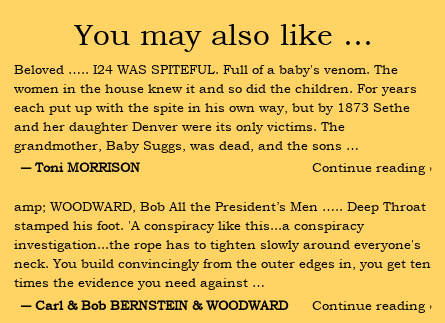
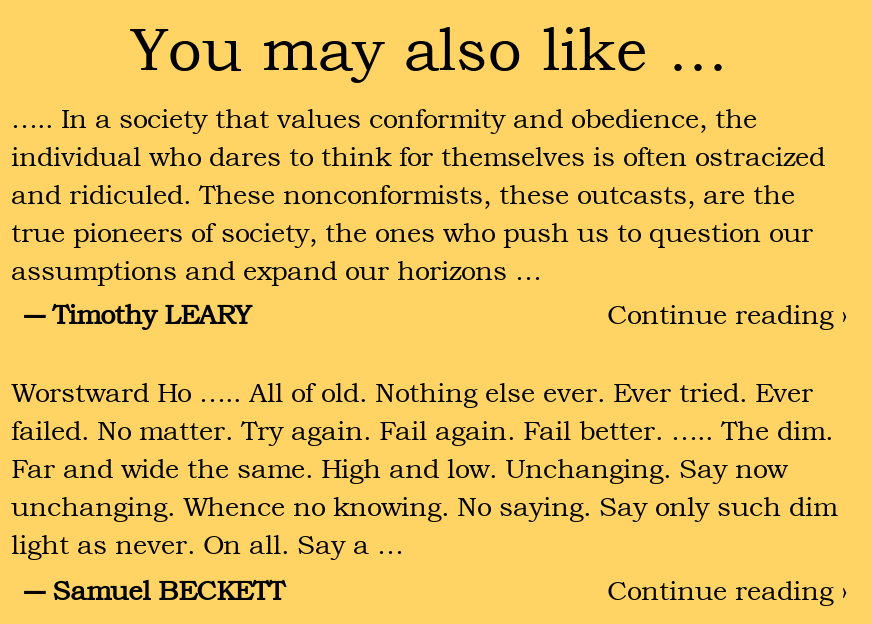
[14,60,417,176] Beloved ….. I24 WAS SPITEFUL. Full of a baby's venom. The | women in the house knew it and so did the children. For years | each put up with the spite in his own way, but by 1873 Sethe | and her daughter Denver were its only victims. The | grandmother, Baby Suggs, was dead, and the sons … | ― Toni MORRISON -> [11,100,825,333] ….. In a society that values conformity and obedience, the | individual who dares to think for themselves is often ostracized | and ridiculed. These nonconformists, these outcasts, are the | true pioneers of society, the ones who push us to question our | assumptions and expand our horizons … | ― Timothy LEARY
[14,197,431,314] amp; WOODWARD, Bob All the President’s Men ….. Deep Throat | stamped his foot. 'A conspiracy like this...a conspiracy | investigation...the rope has to tighten slowly around everyone's | neck. You build convincingly from the outer edges in, you get ten | times the evidence you need against … | ― Carl & Bob BERNSTEIN & WOODWARD -> [11,375,837,607] Worstward Ho ….. All of old. Nothing else ever. Ever tried. Ever | failed. No matter. Try again. Fail again. Fail better. ….. The dim. | Far and wide the same. High and low. Unchanging. Say now | unchanging. Whence no knowing. No saying. Say only such dim | light as never. On all. Say a … | ― Samuel BECKETT

